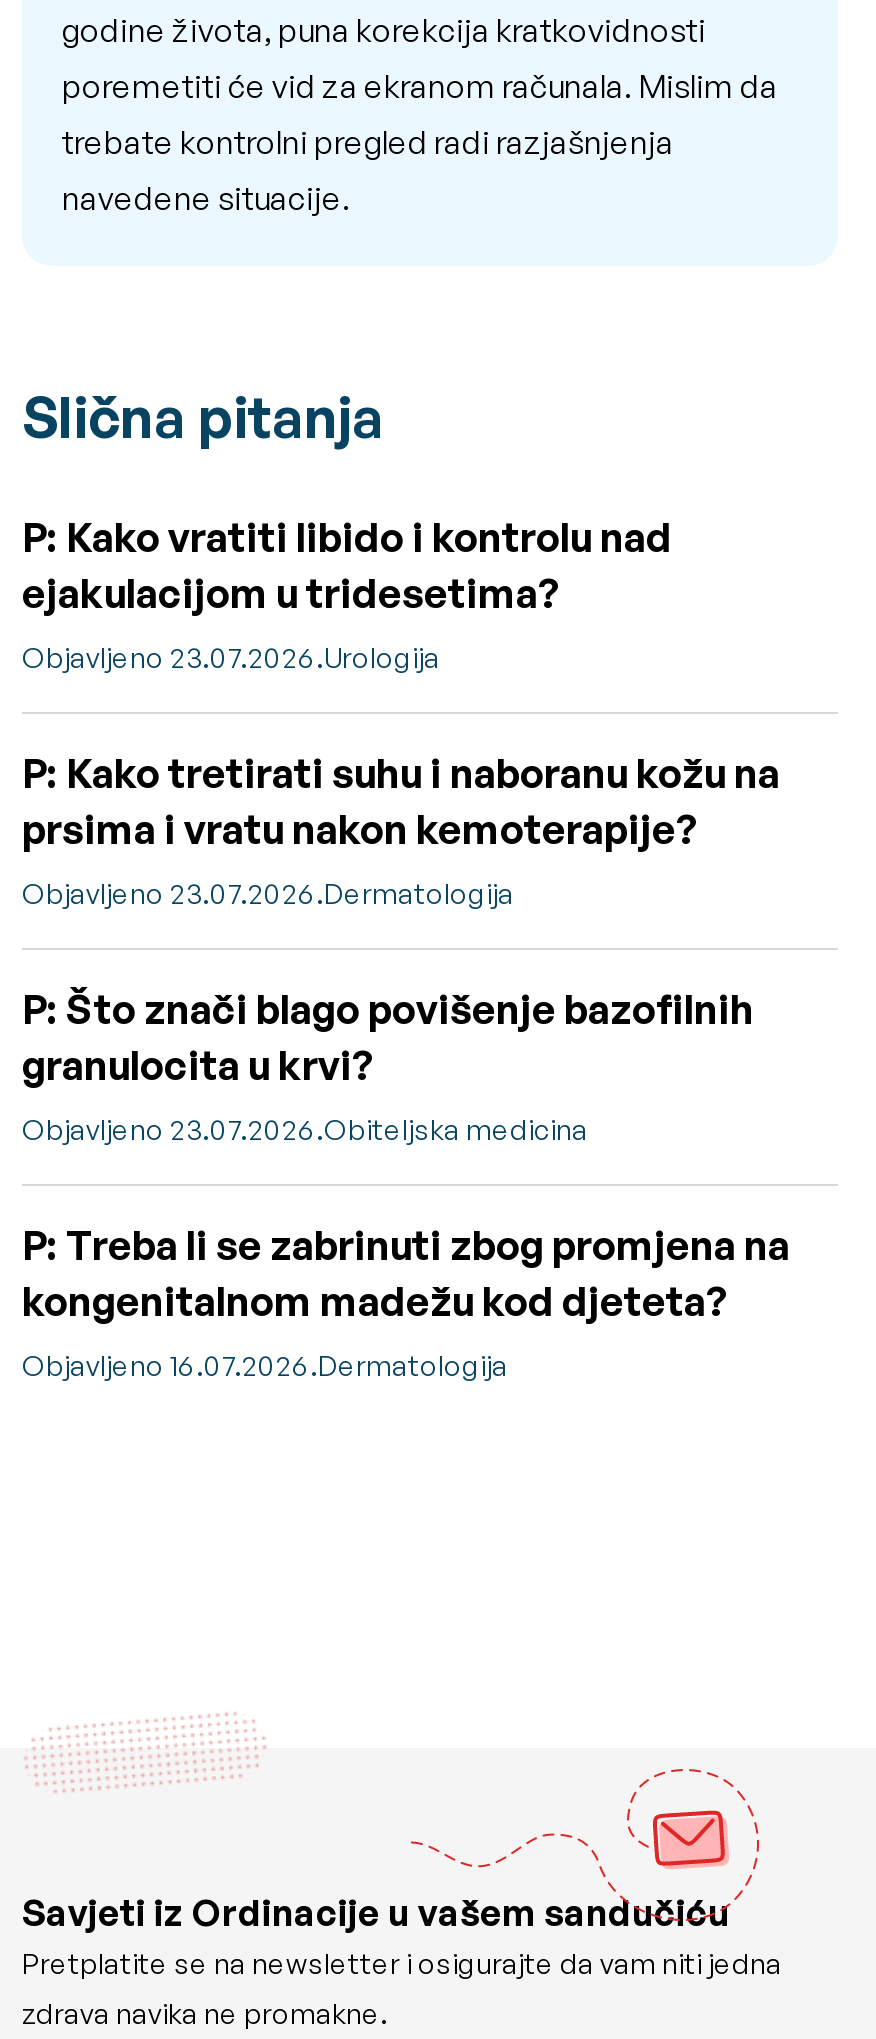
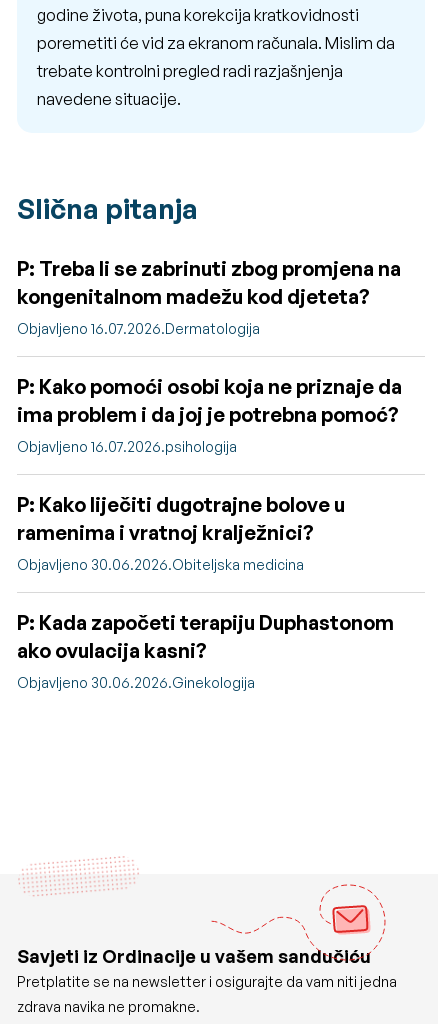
[22,512,780,1146] P: Kako vratiti libido i kontrolu nad | ejakulacijom u tridesetima? | Objavljeno 23.07.2026. Urologija | P: Kako tretirati suhu i naboranu kožu na | prsima i vratu nakon kemoterapije? | Objavljeno 23.07.2026. Dermatologija | P: Što znači blago povišenje bazofilnih | granulocita u krvi? | Objavljeno 23.07.2026. Obiteljska medicina -> none
moved [22,1220,790,1382] -> [17,256,401,337]: P: Treba li se zabrinuti zbog promjena na | kongenitalnom madežu kod djeteta? | Objavljeno 16.07.2026. Dermatologija
none -> [17,374,402,691] P: Kako pomoći osobi koja ne priznaje da | ima problem i da joj je potrebna pomoć? | Objavljeno 16.07.2026.psihologija | P: Kako liječiti dugotrajne bolove u | ramenima i vratnoj kralježnici? | Objavljeno 30.06.2026.Obiteljska medicina | P: Kada započeti terapiju Duphastonom | ako ovulacija kasni? | Objavljeno 30.06.2026.Ginekologija

